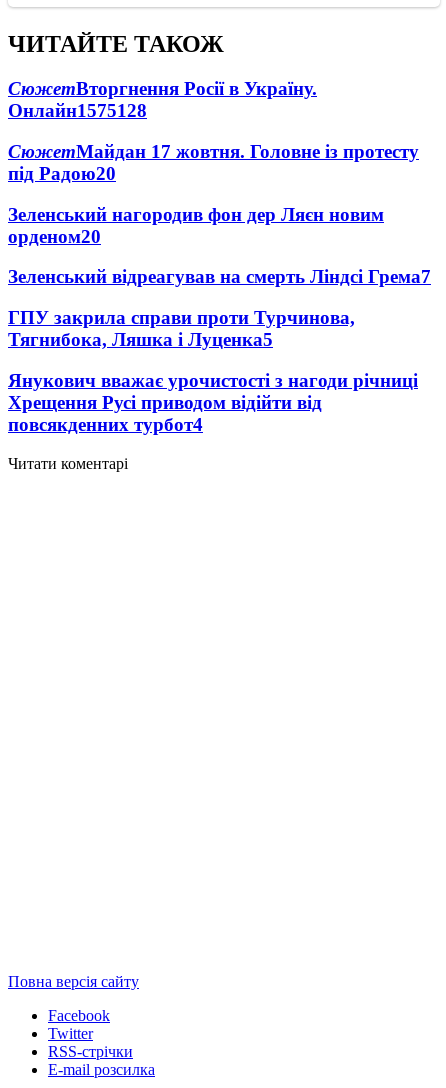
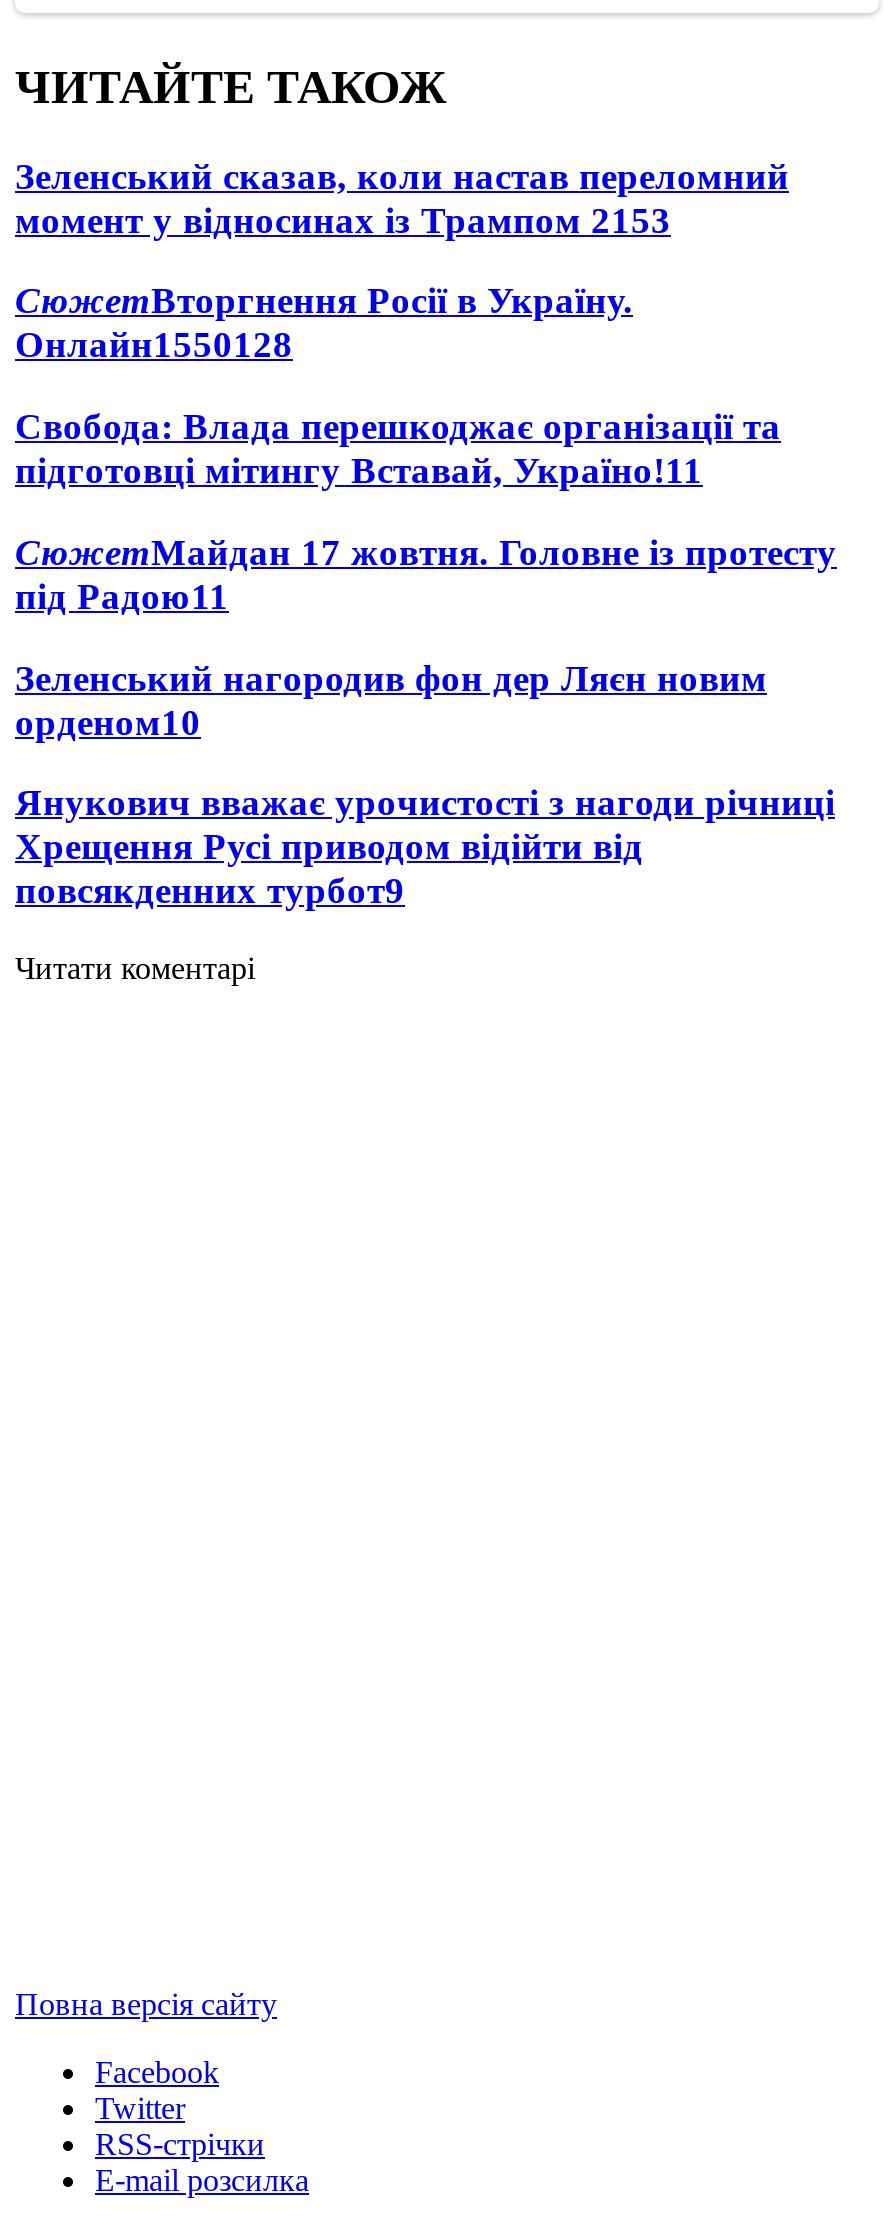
none -> [15,154,789,240] Зеленський сказав, коли настав переломний | момент у відносинах із Трампом 2153
moved [8,78,317,99] -> [15,280,633,322]: СюжетВторгнення Росії в Україну.
[8,100,147,121] Онлайн1575128 -> [15,324,781,491] Онлайн1550128 | Свобода: Влада перешкоджає організації та | підготовці мітингу Вставай, Україно!11
moved [8,141,419,162] -> [15,531,837,573]: СюжетМайдан 17 жовтня. Головне із протесту
[8,163,116,184] під Радою20 -> [15,575,229,617] під Радою11
moved [8,204,384,225] -> [15,656,767,698]: Зеленський нагородив фон дер Ляєн новим
[8,226,431,350] орденом20 | Зеленський відреагував на смерть Ліндсі Грема7 | ГПУ закрила справи проти Турчинова, | Тягнибока, Ляшка і Луценка5 -> [15,700,201,742] орденом10
[8,414,203,435] повсякденних турбот4 -> [15,870,405,912] повсякденних турбот9

